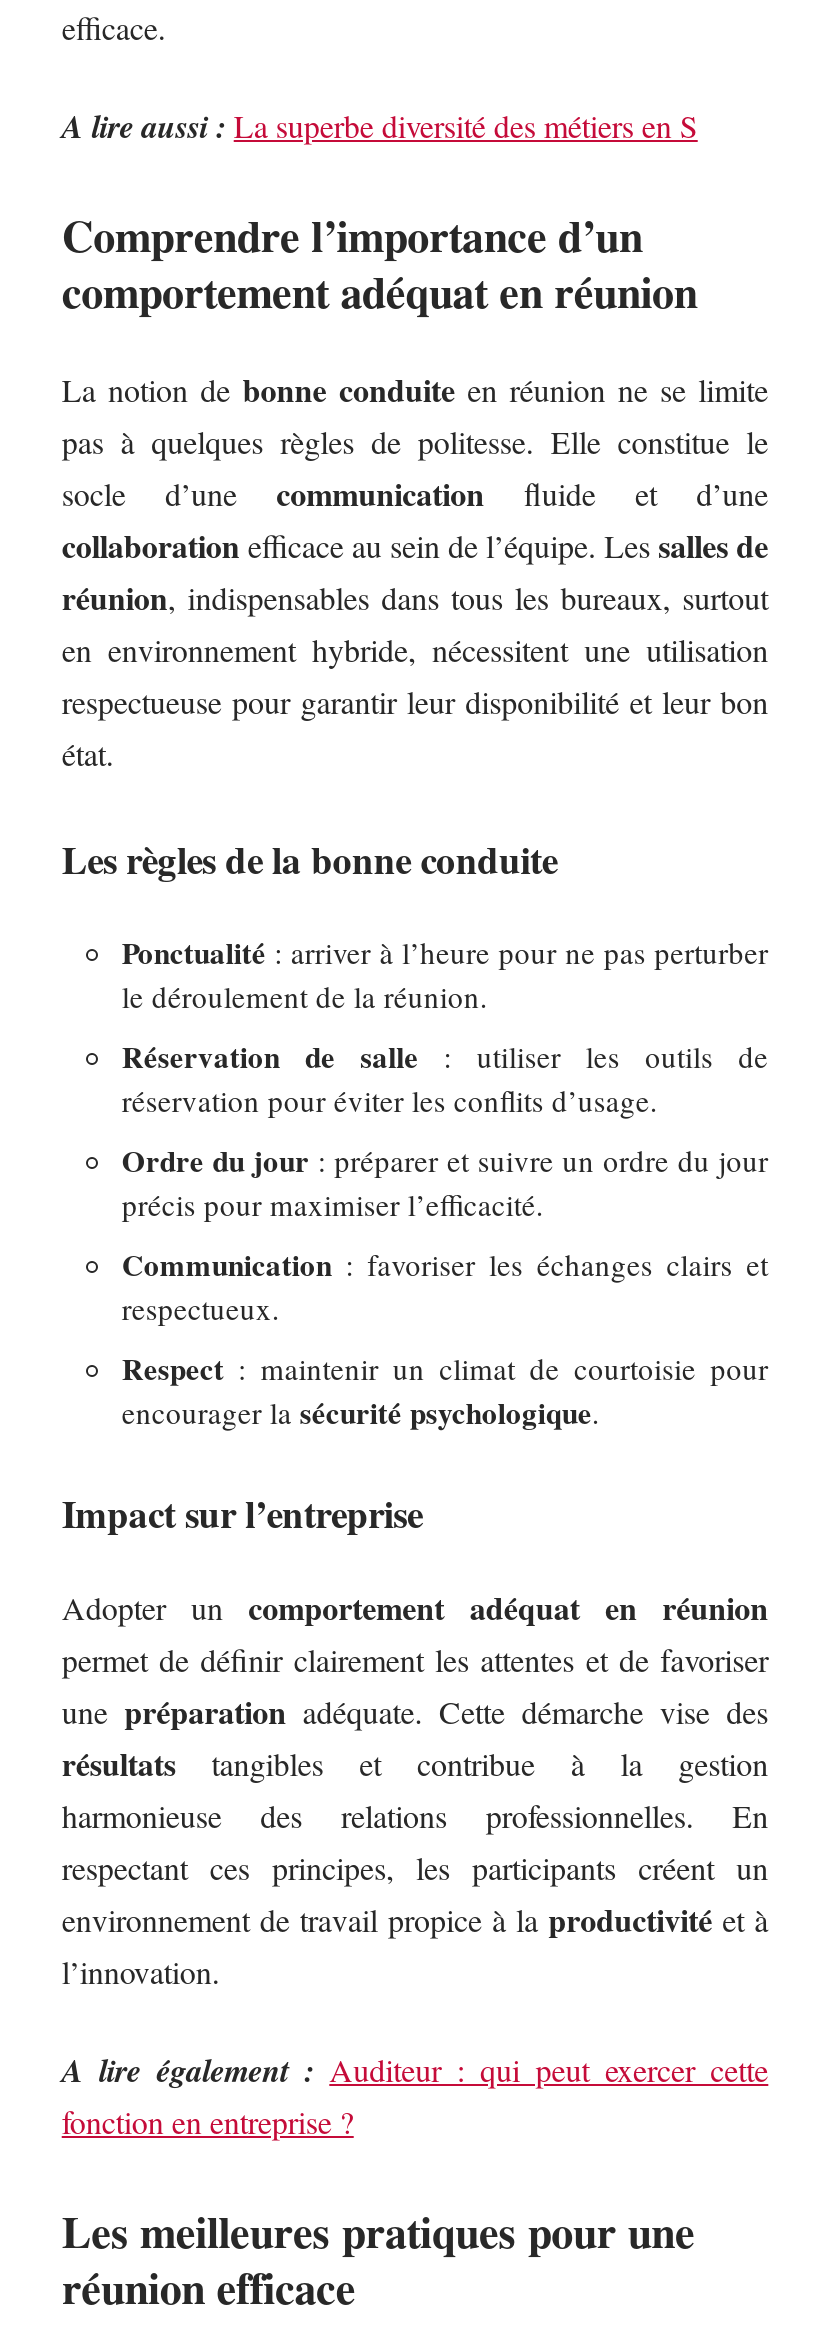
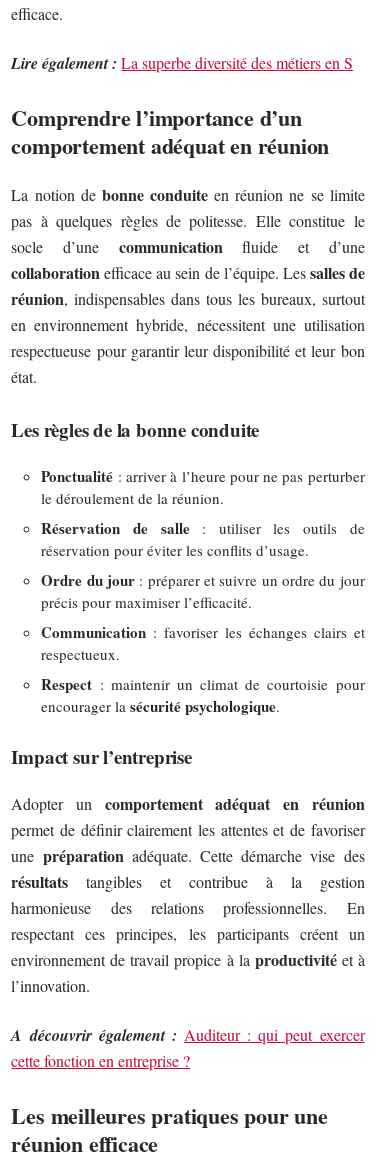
[62,104,698,148] A lire aussi : La superbe diversité des métiers en S -> [11,52,353,74] Lire également : La superbe diversité des métiers en S
[62,2048,768,2142] A lire également : Auditeur : qui peut exercer cette | fonction en entreprise ? -> [11,1024,365,1071] A découvrir également : Auditeur : qui peut exercer | cette fonction en entreprise ?

